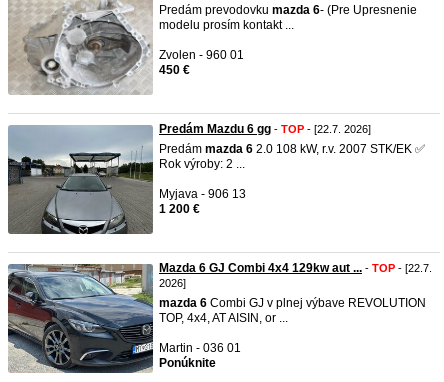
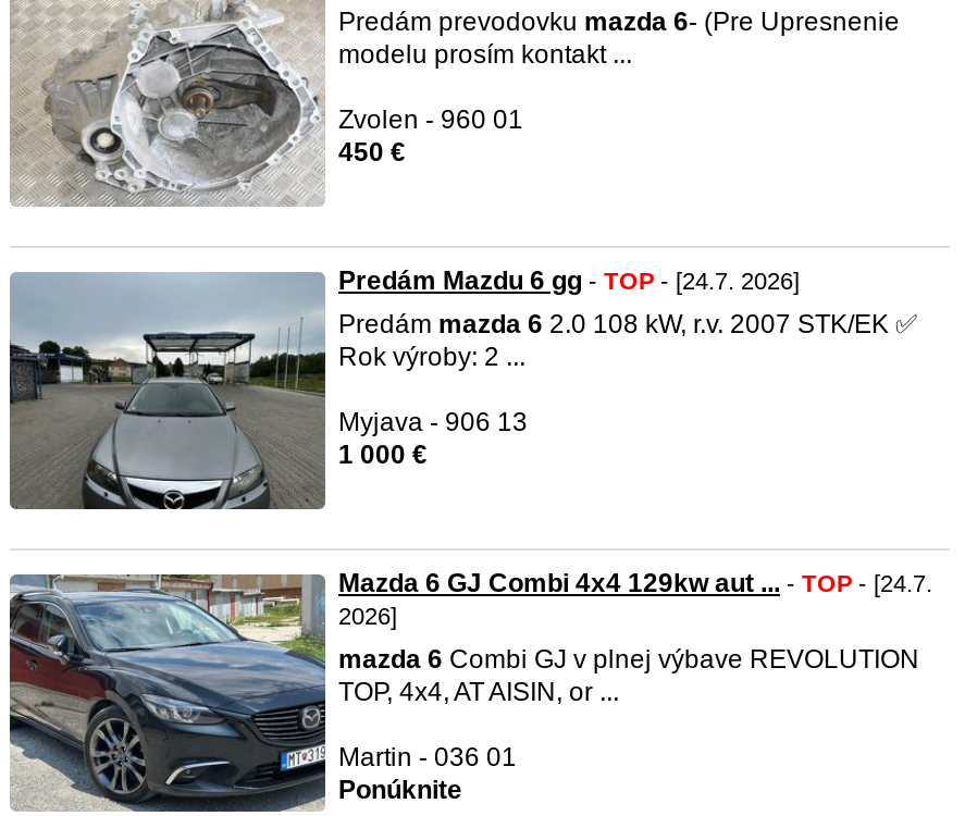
[159,122,371,136] Predám Mazdu 6 gg - TOP - [22.7. 2026] -> [338,265,800,296] Predám Mazdu 6 gg - TOP - [24.7. 2026]
[159,202,200,216] 1 200 € -> [338,440,428,470] 1 000 €
[159,261,432,275] Mazda 6 GJ Combi 4x4 129kw aut ... - TOP - [22.7. -> [338,568,932,598] Mazda 6 GJ Combi 4x4 129kw aut ... - TOP - [24.7.

